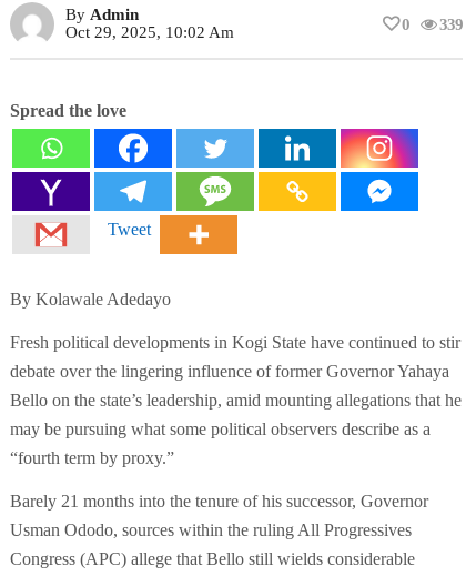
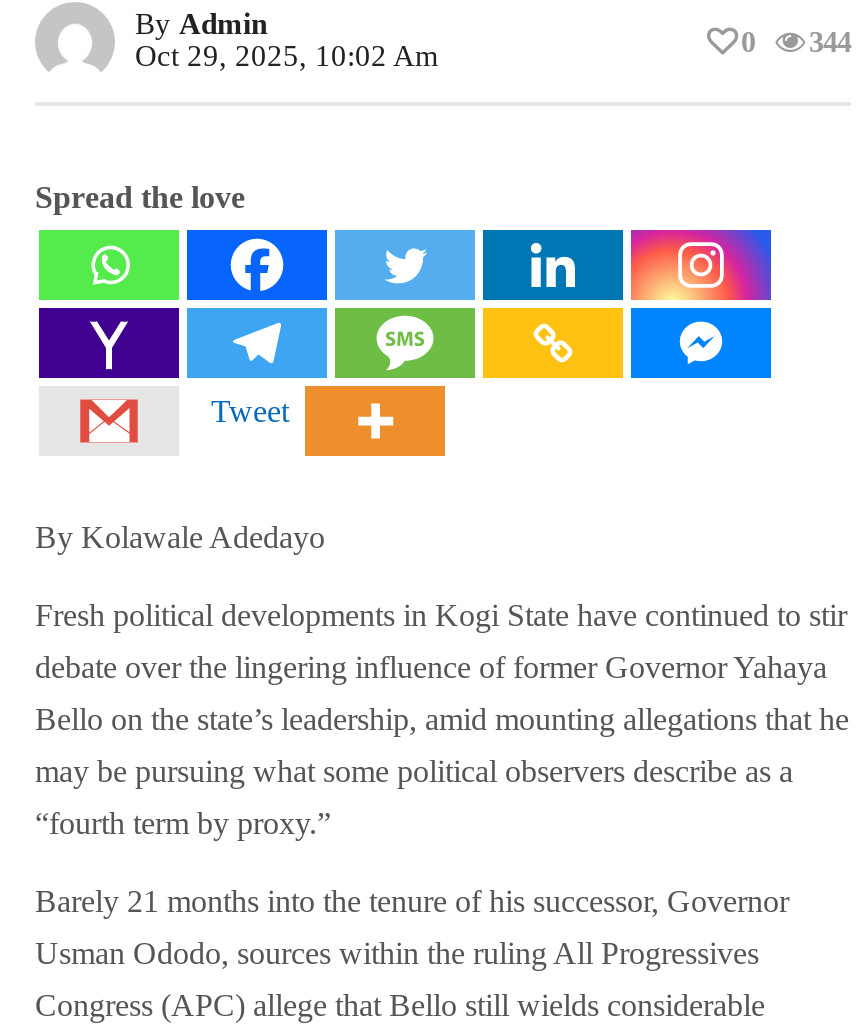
[402,16,463,34] 0 339 -> [741,27,851,59] 0 344

